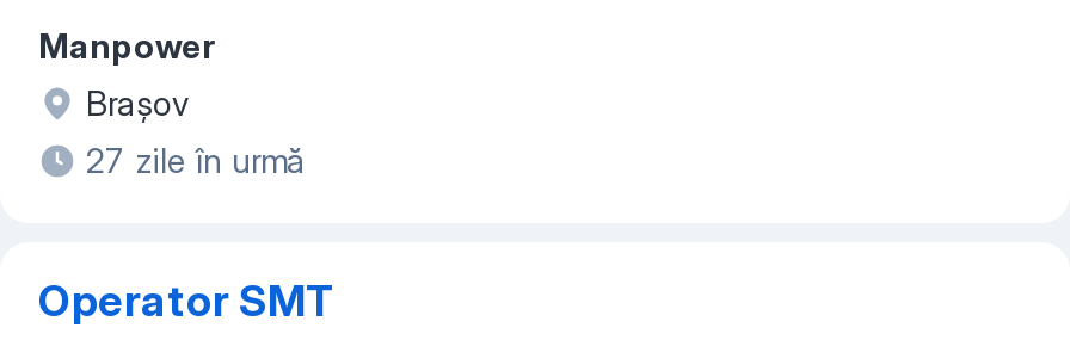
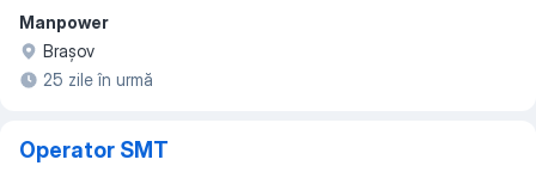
[86,140,306,180] 27 zile în urmă -> [43,69,153,90] 25 zile în urmă

